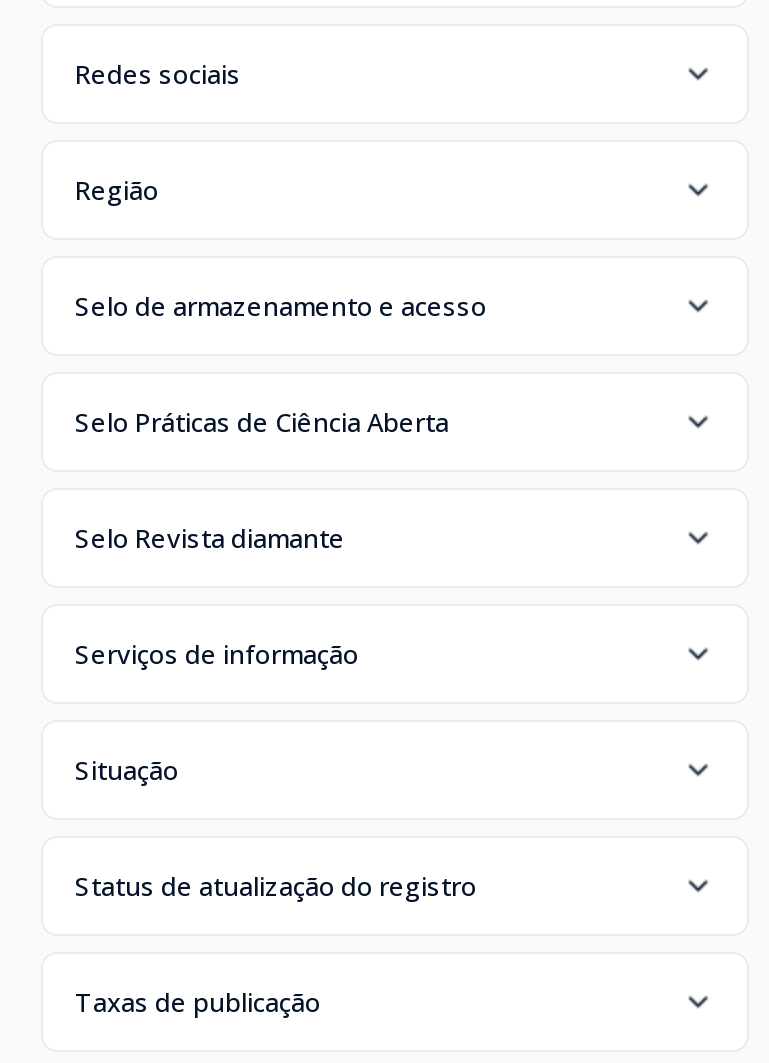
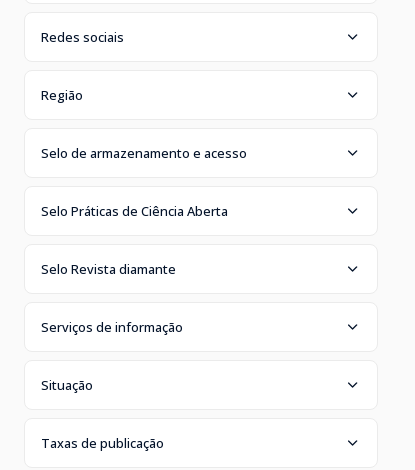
[75,867,477,903] Status de atualização do registro -> none

